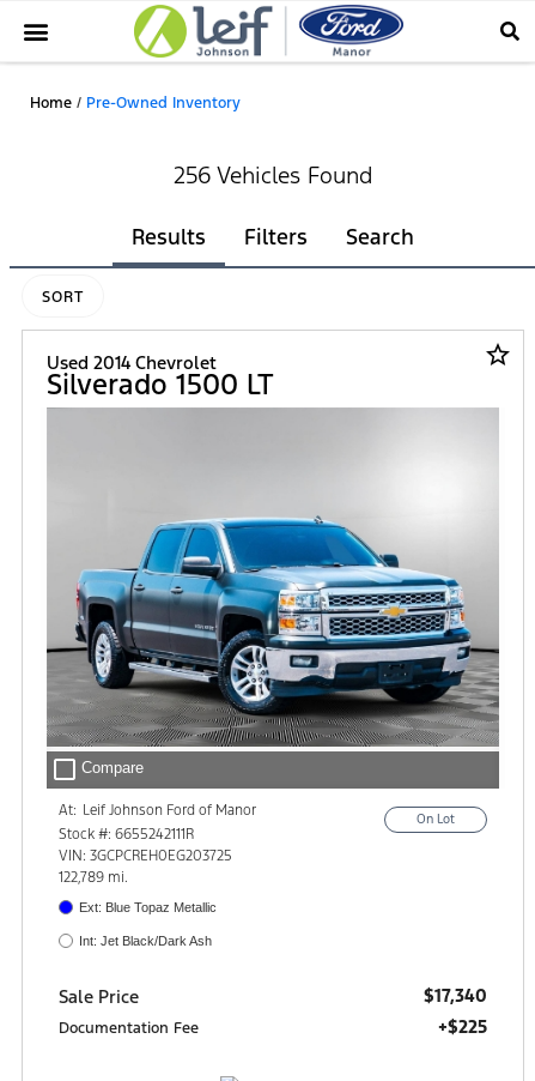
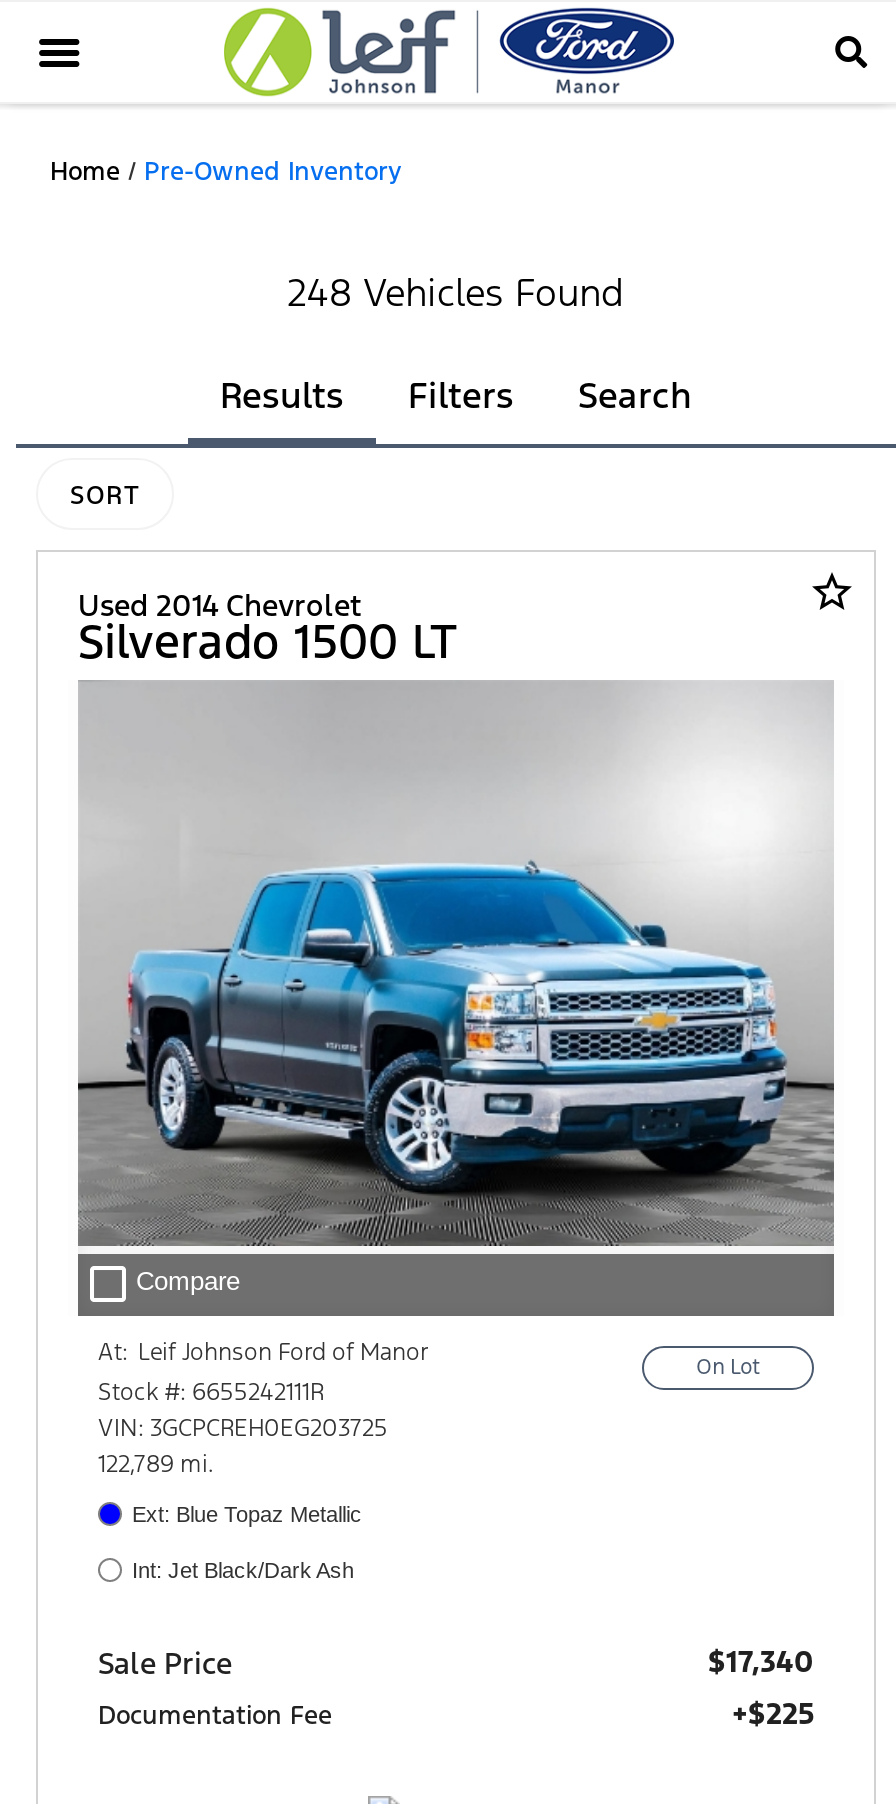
[173,161,373,189] 256 Vehicles Found -> [287,268,625,316] 248 Vehicles Found

